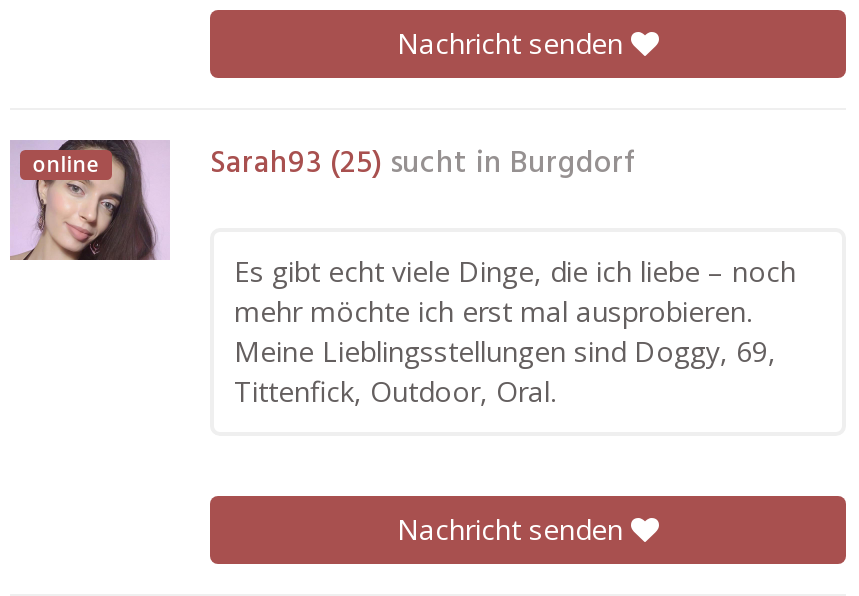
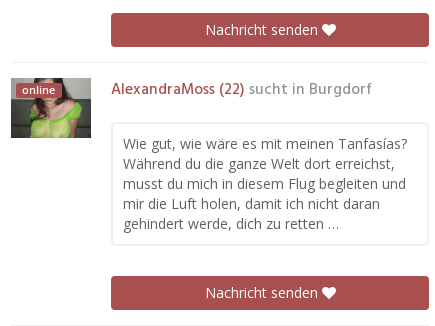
[10,138,636,262] [image] | Sarah93 (25) sucht in Burgdorf -> [10,77,372,139] [image] | AlexandraMoss (22) sucht in Burgdorf
[234,252,796,410] Es gibt echt viele Dinge, die ich liebe – noch | mehr möchte ich erst mal ausprobieren. | Meine Lieblingsstellungen sind Doggy, 69, | Tittenfick, Outdoor, Oral. -> [123,134,407,233] Wie gut, wie wäre es mit meinen Tanfasías? | Während du die ganze Welt dort erreichst, | musst du mich in diesem Flug begleiten und | mir die Luft holen, damit ich nicht daran | gehindert werde, dich zu retten …

